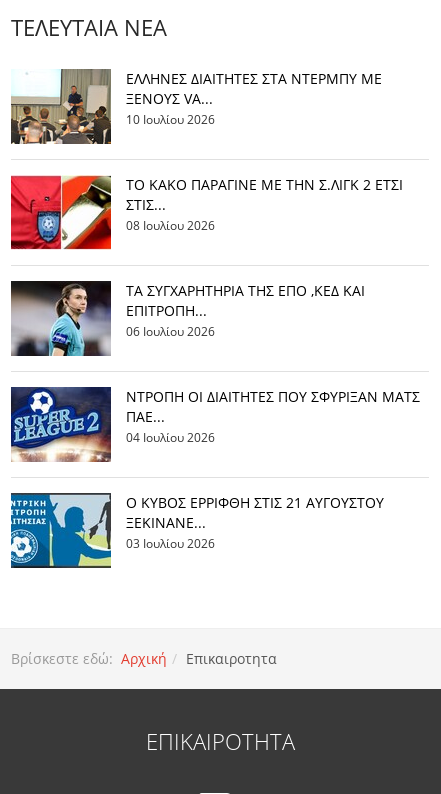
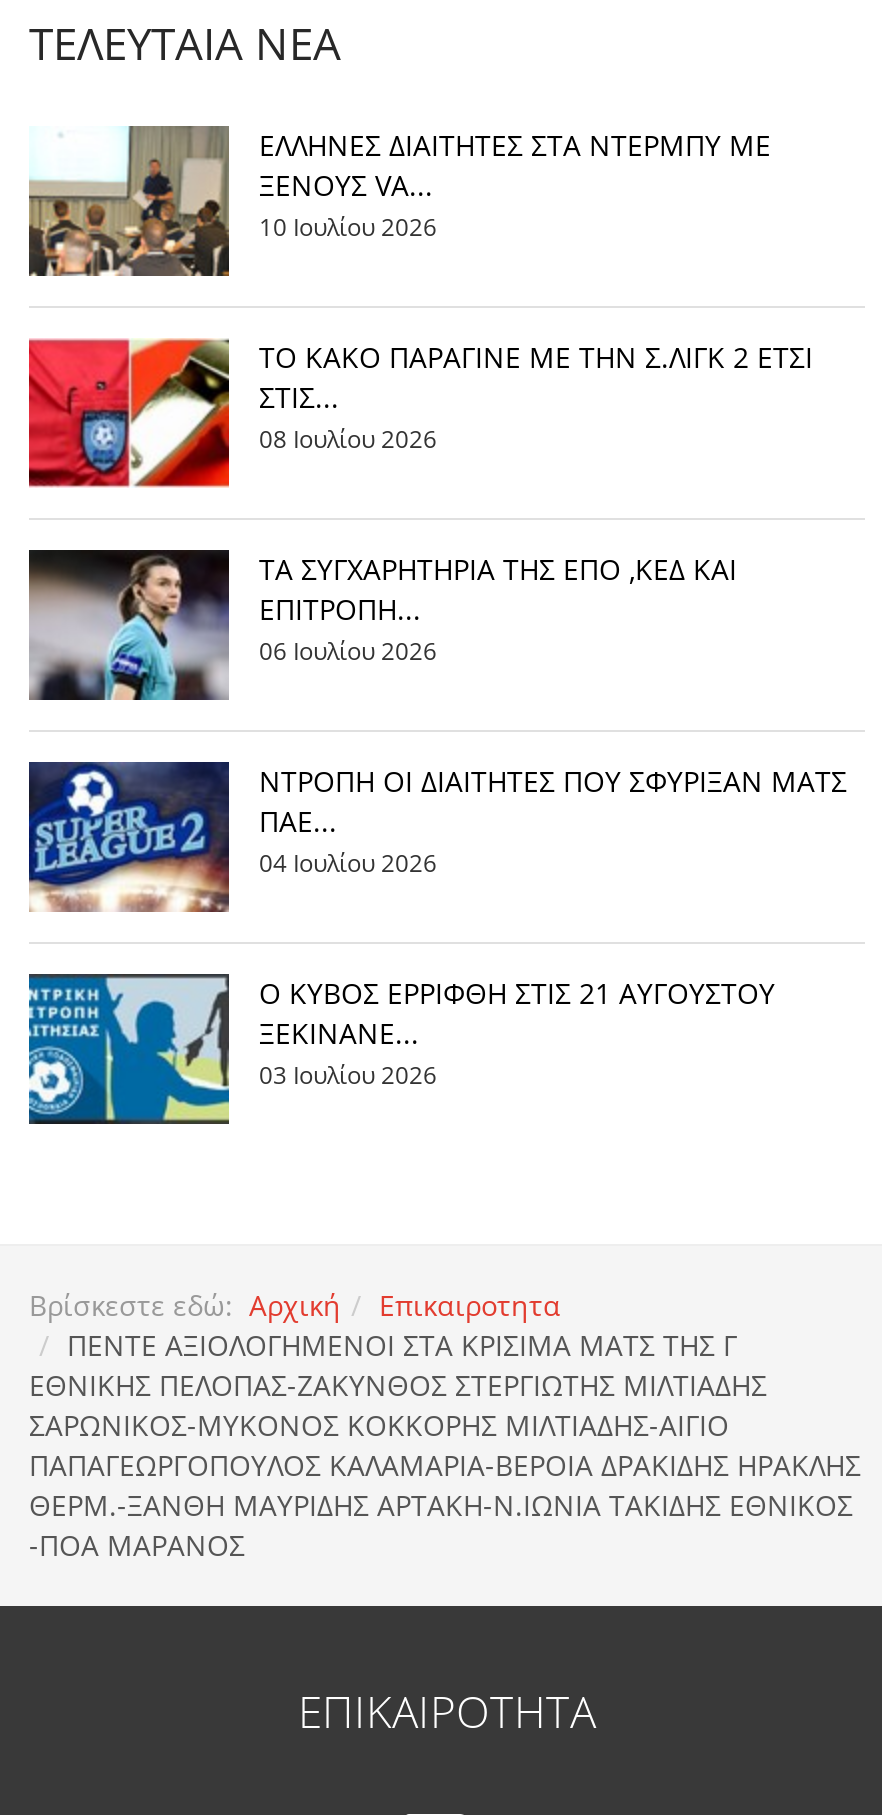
none -> [29,1325,861,1563] ΠΕΝΤΕ ΑΞΙΟΛΟΓΗΜΕΝΟΙ ΣΤΑ ΚΡΙΣΙΜΑ ΜΑΤΣ ΤΗΣ Γ | ΕΘΝΙΚΗΣ ΠΕΛΟΠΑΣ-ΖΑΚΥΝΘΟΣ ΣΤΕΡΓΙΩΤΗΣ ΜΙΛΤΙΑΔΗΣ | ΣΑΡΩΝΙΚΟΣ-ΜΥΚΟΝΟΣ ΚΟΚΚΟΡΗΣ ΜΙΛΤΙΑΔΗΣ-ΑΙΓΙΟ | ΠΑΠΑΓΕΩΡΓΟΠΟΥΛΟΣ ΚΑΛΑΜΑΡΙΑ-ΒΕΡΟΙΑ ΔΡΑΚΙΔΗΣ ΗΡΑΚΛΗΣ | ΘΕΡΜ.-ΞΑΝΘΗ ΜΑΥΡΙΔΗΣ ΑΡΤΑΚΗ-Ν.ΙΩΝΙΑ ΤΑΚΙΔΗΣ ΕΘΝΙΚΟΣ | -ΠΟΑ ΜΑΡΑΝΟΣ

